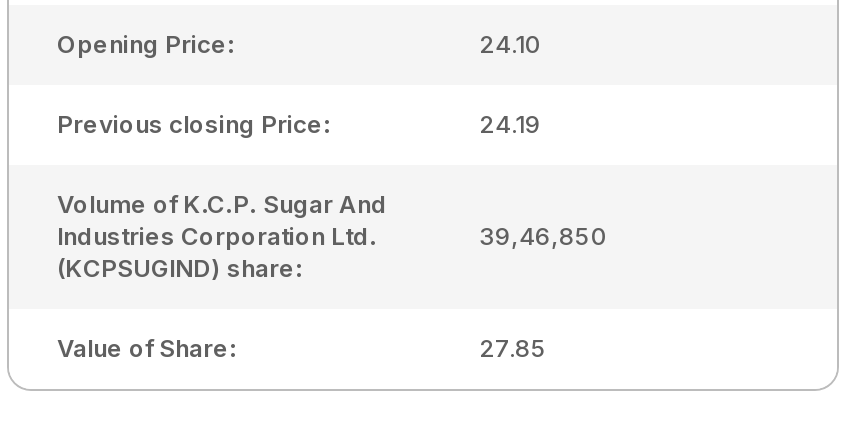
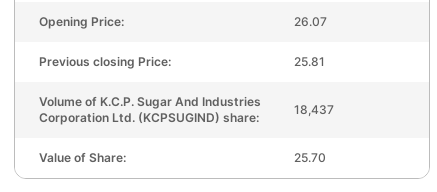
[479,29,541,59] 24.10 -> [294,14,327,29] 26.07
[479,109,541,139] 24.19 -> [294,54,325,69] 25.81
[479,221,607,251] 39,46,850 -> [294,102,334,117] 18,437
[479,333,547,363] 27.85 -> [294,150,326,165] 25.70

